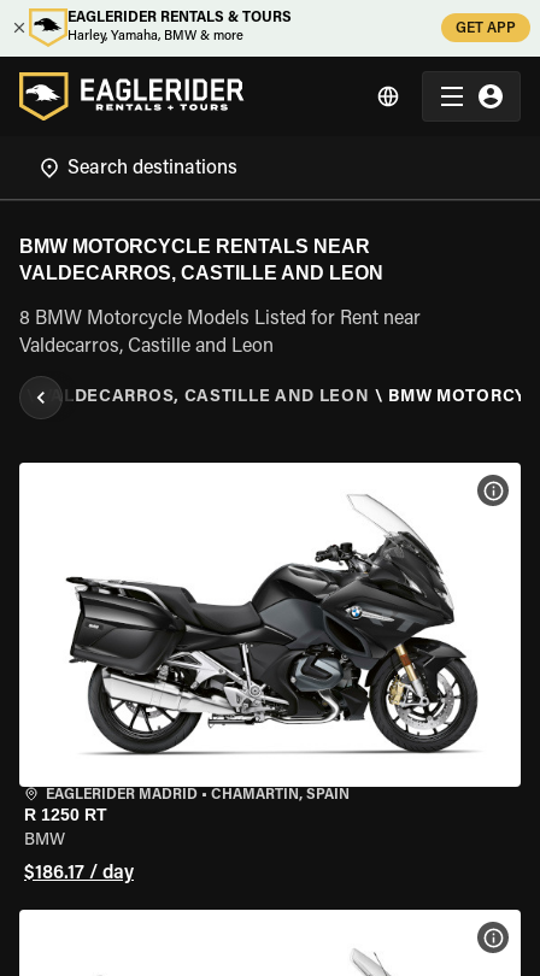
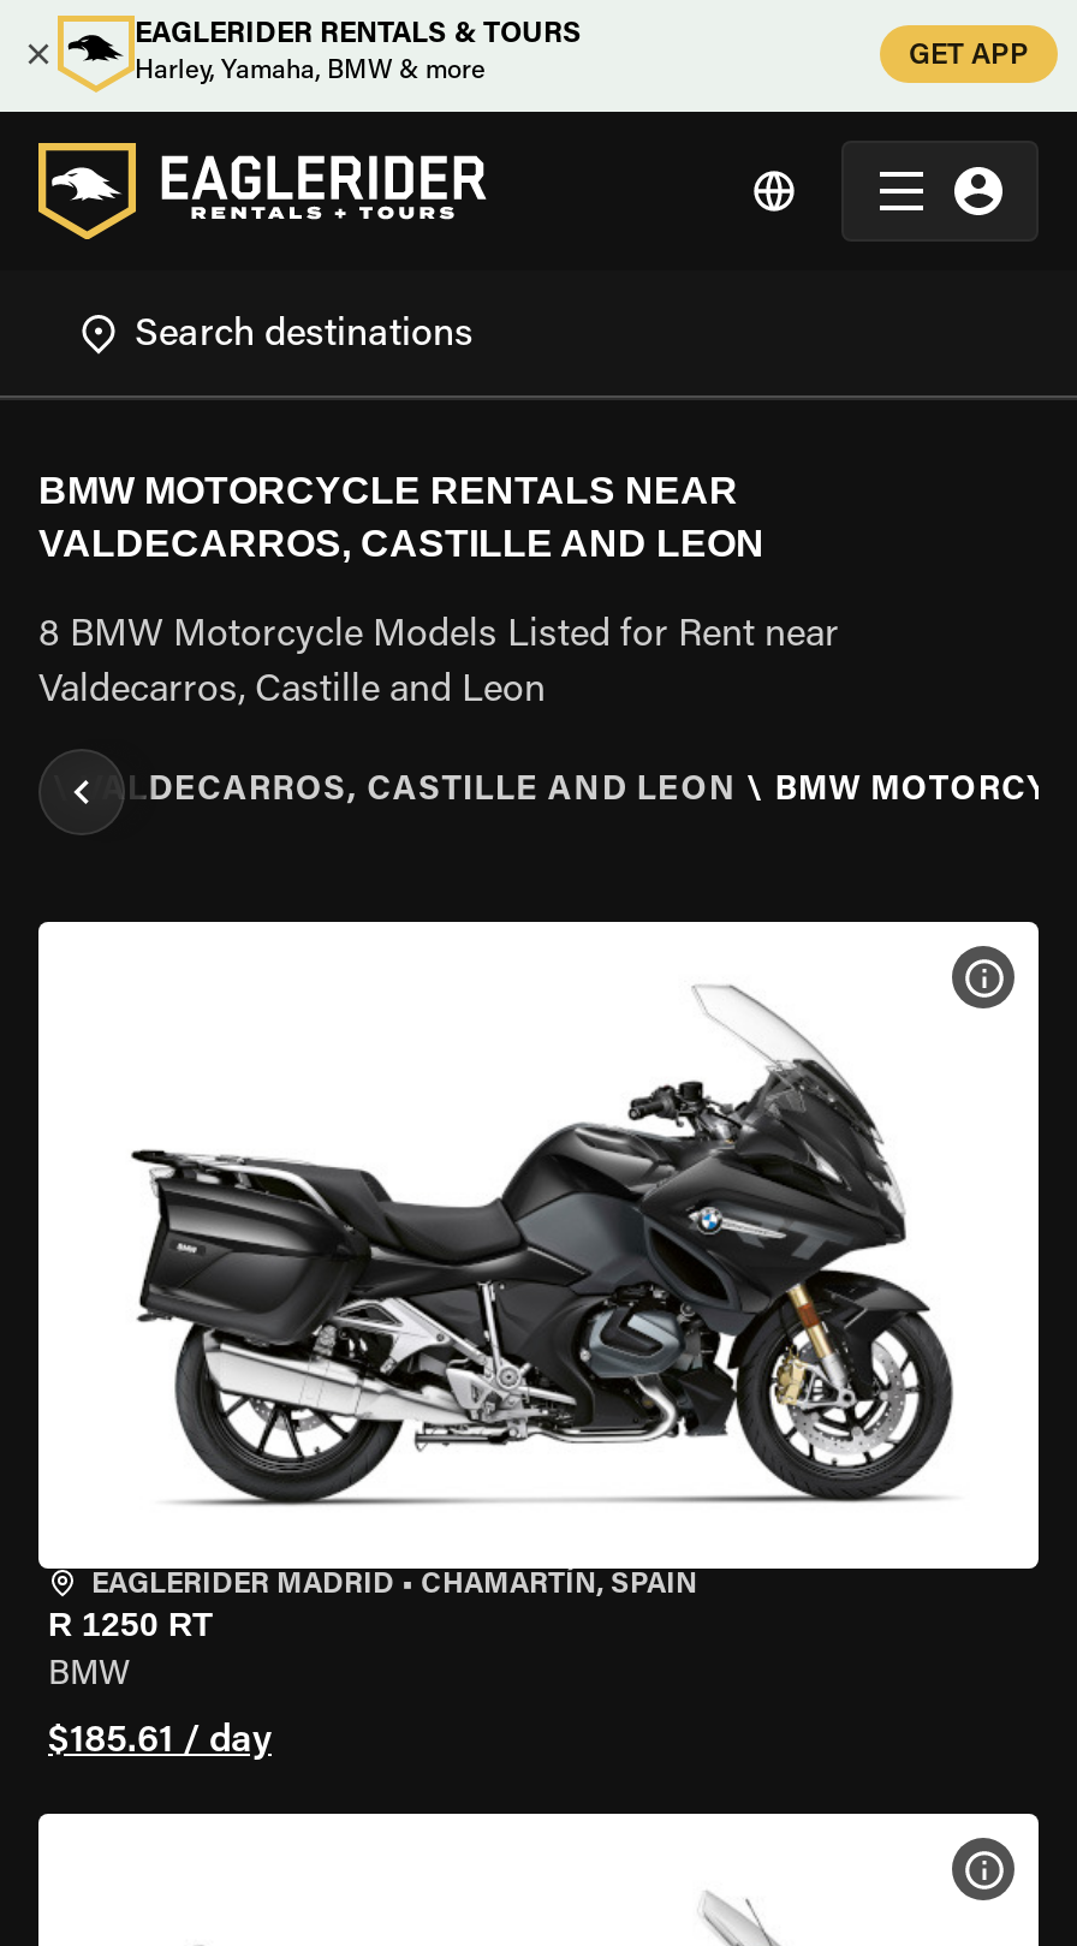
[24,864,134,883] $186.17 / day -> [48,1722,272,1761] $185.61 / day

